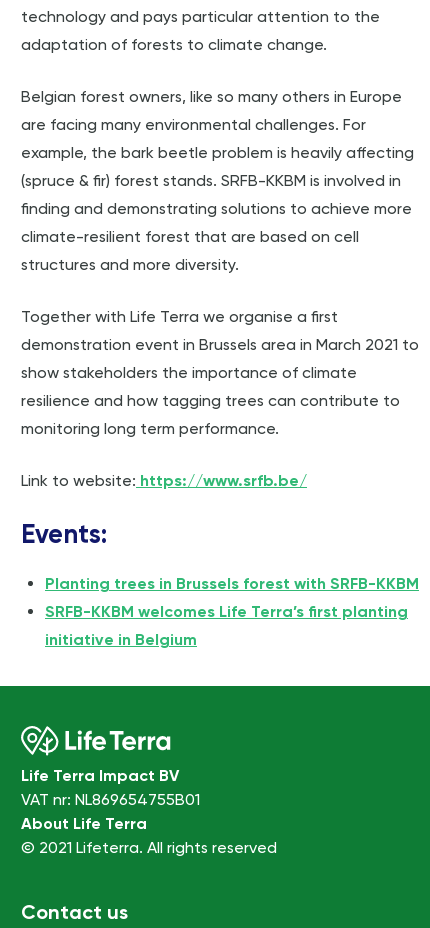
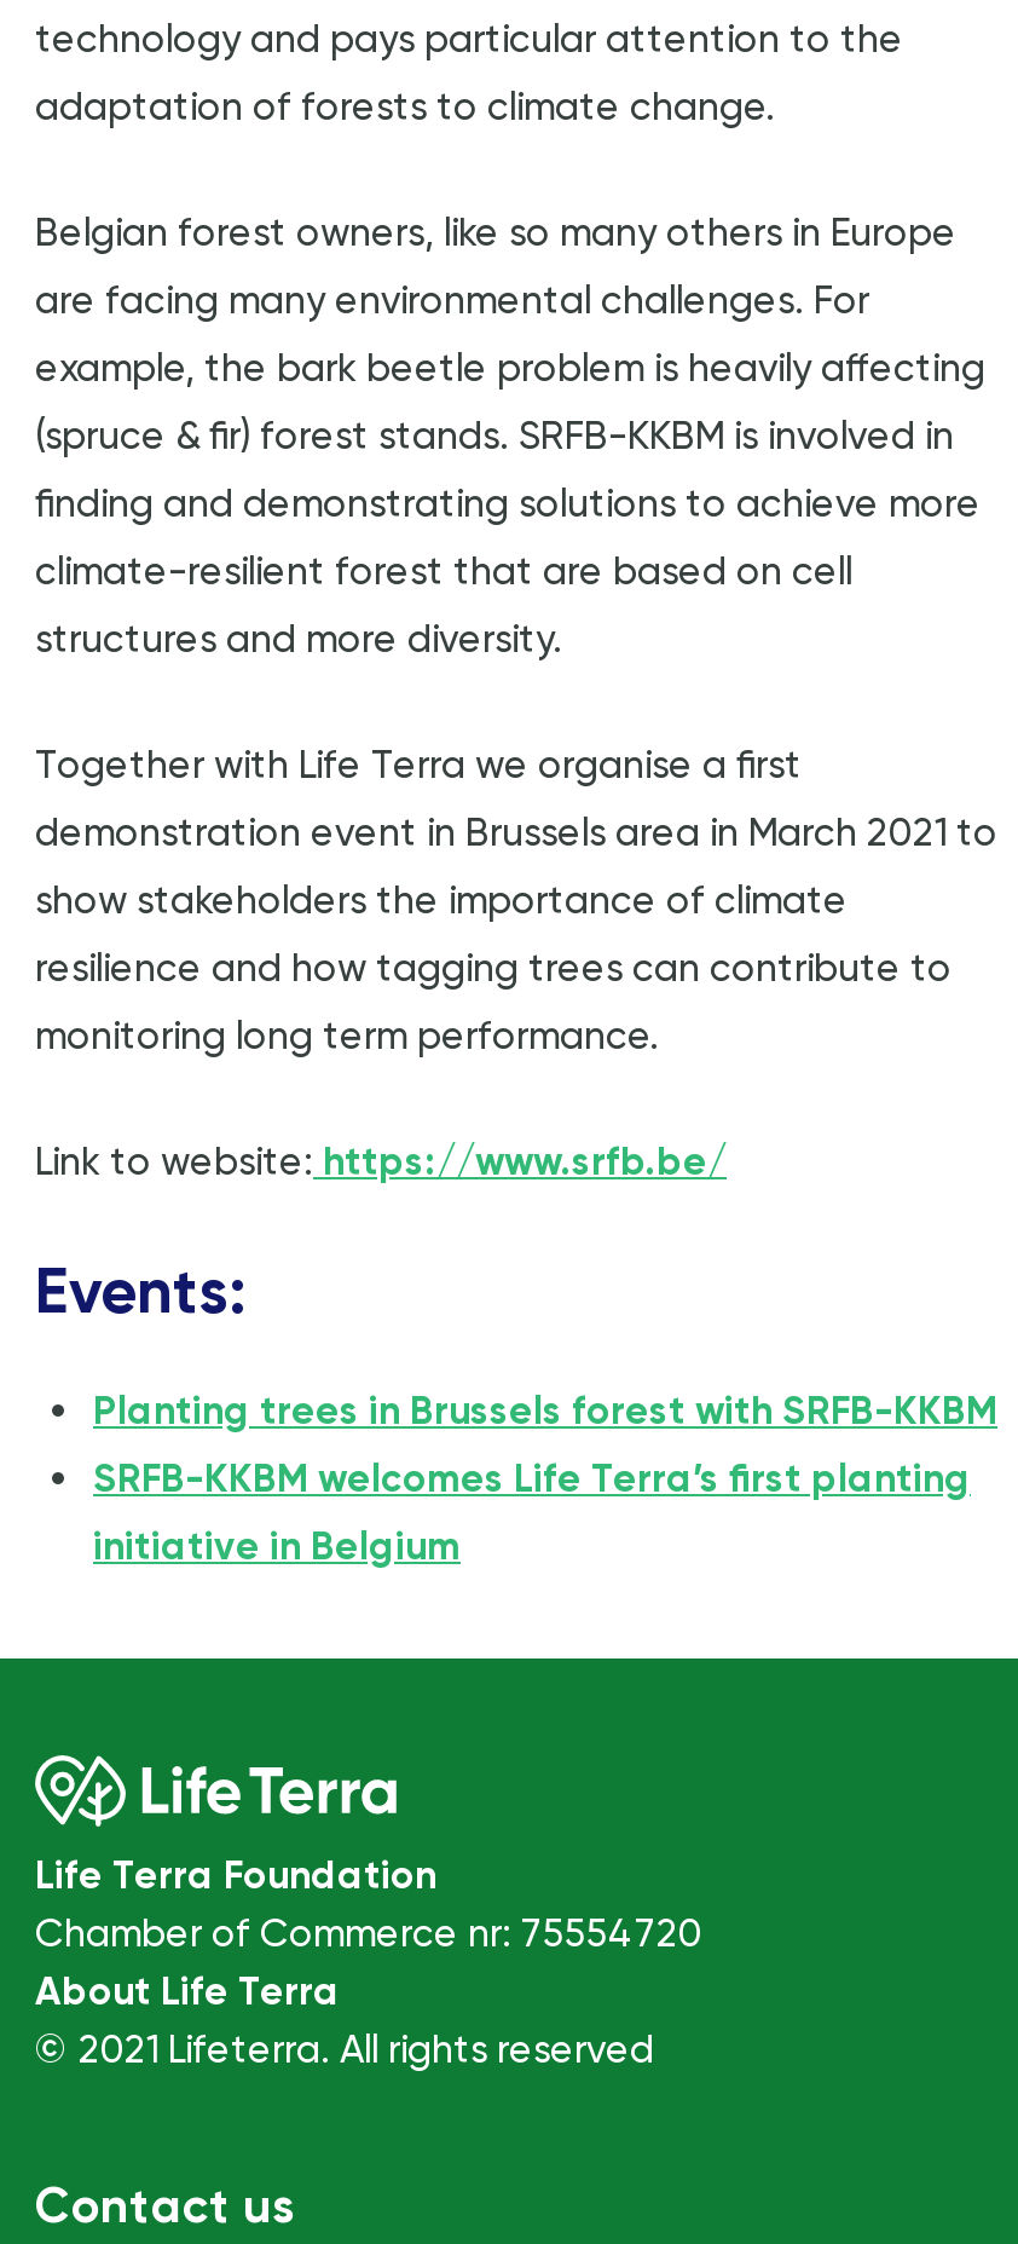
[21,766,200,809] Life Terra Impact BV | VAT nr: NL869654755B01 -> [35,1852,702,1956] Life Terra Foundation | Chamber of Commerce nr: 75554720

